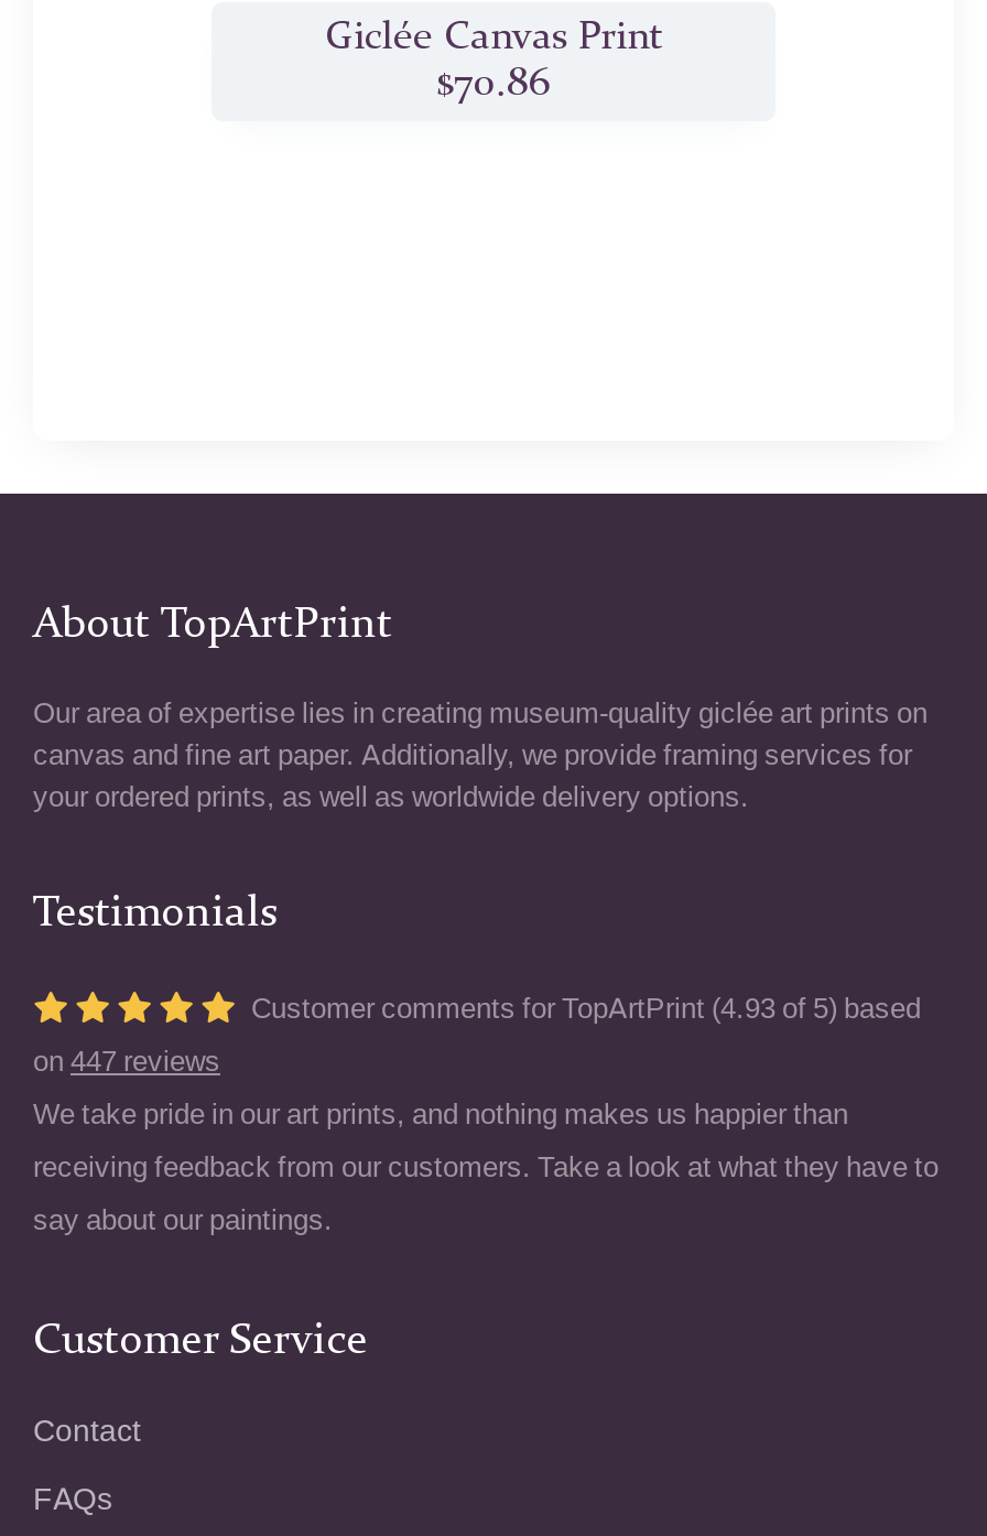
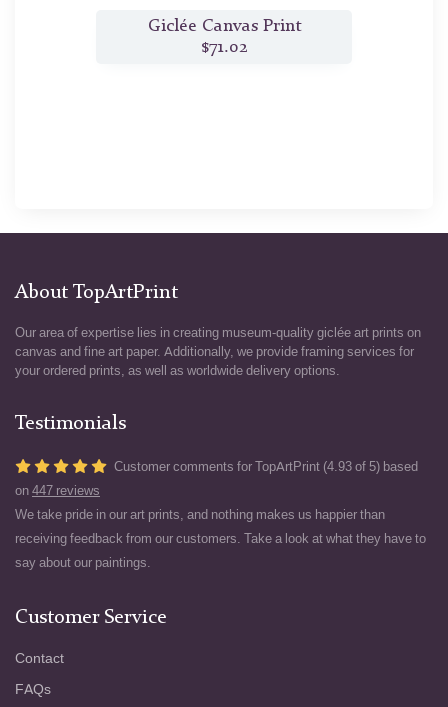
[436,65,551,104] $70.86 -> [200,38,247,56] $71.02

